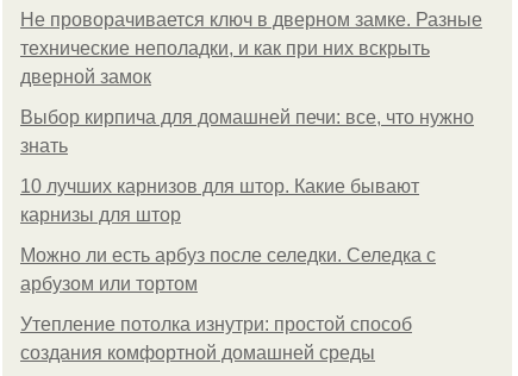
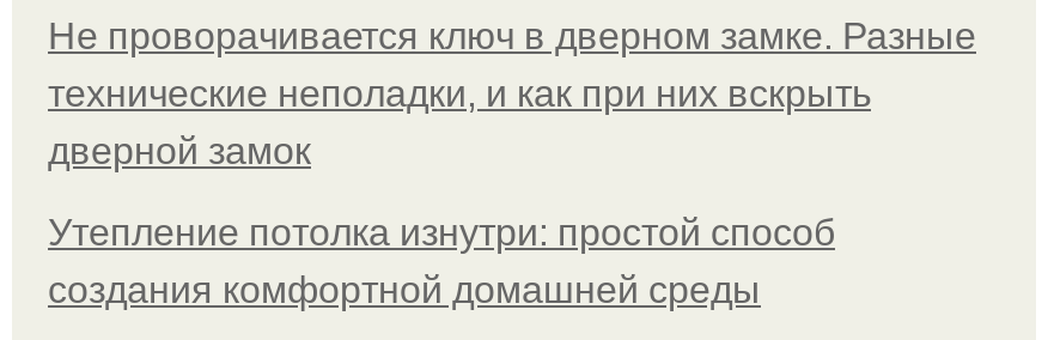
[20,108,474,294] Выбор кирпича для домашней печи: все, что нужно | знать | 10 лучших карнизов для штор. Какие бывают | карнизы для штор | Можно ли есть арбуз после селедки. Селедка с | арбузом или тортом -> none

